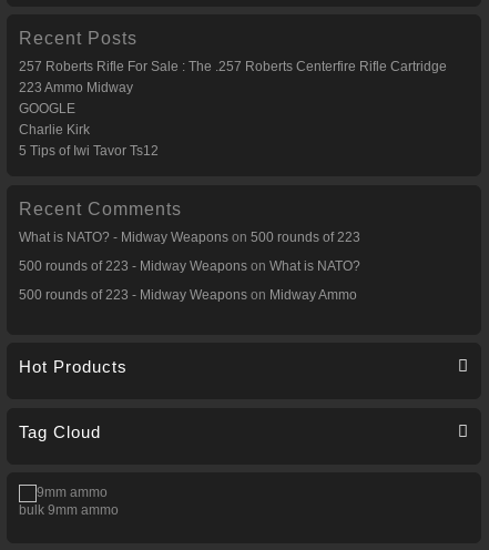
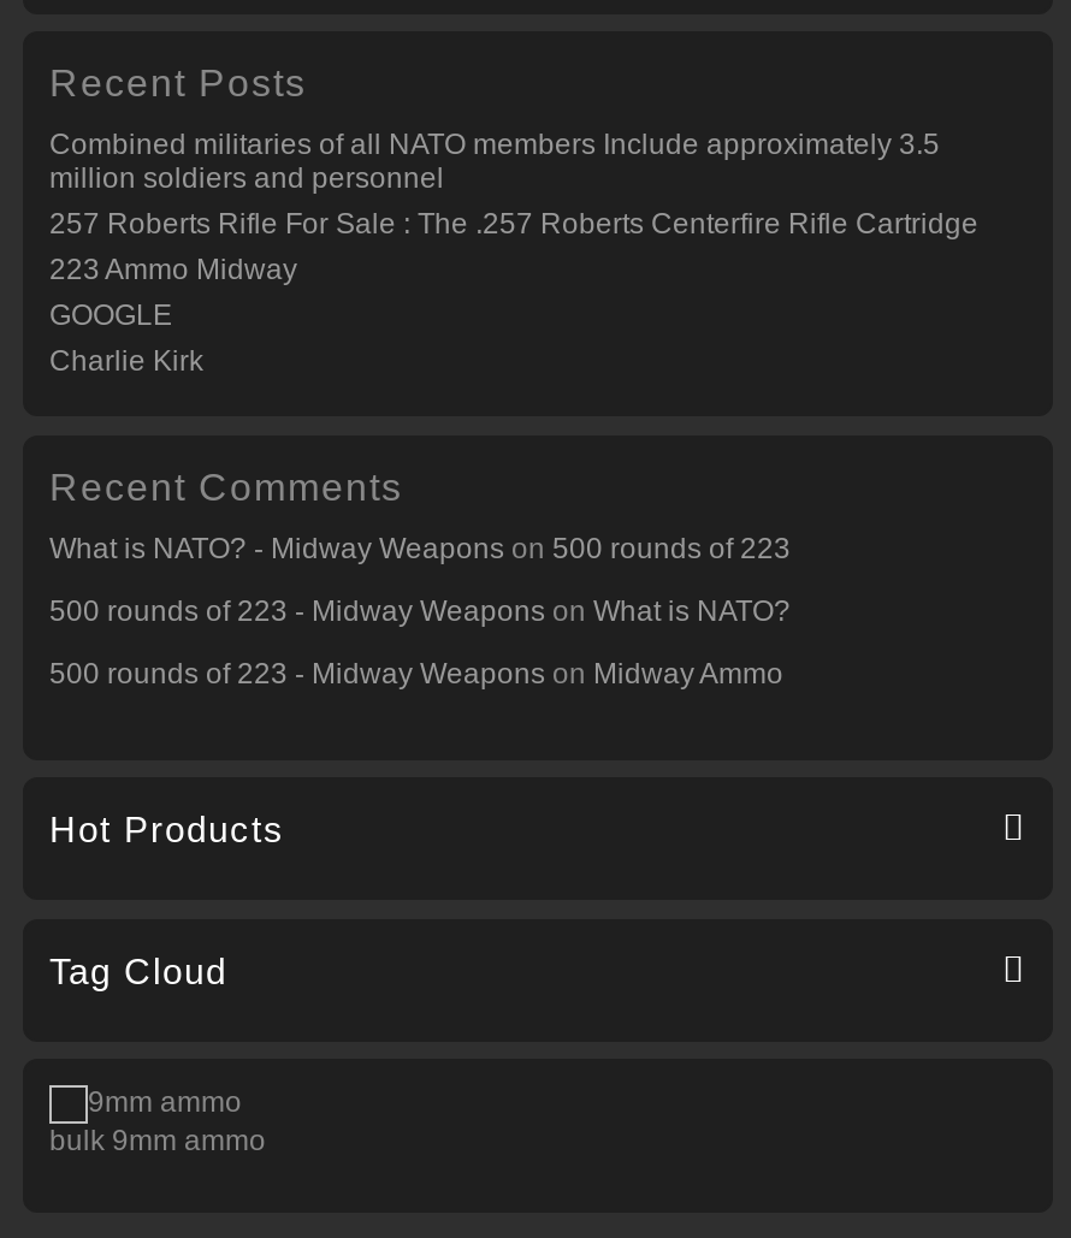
none -> [49,128,940,195] Combined militaries of all NATO members Include approximately 3.5 | million soldiers and personnel
moved [19,59,447,138] -> [49,207,978,378]: 257 Roberts Rifle For Sale : The .257 Roberts Centerfire Rifle Cartridge | 223 Ammo Midway | GOOGLE | Charlie Kirk
[19,143,159,159] 5 Tips of Iwi Tavor Ts12 -> none

